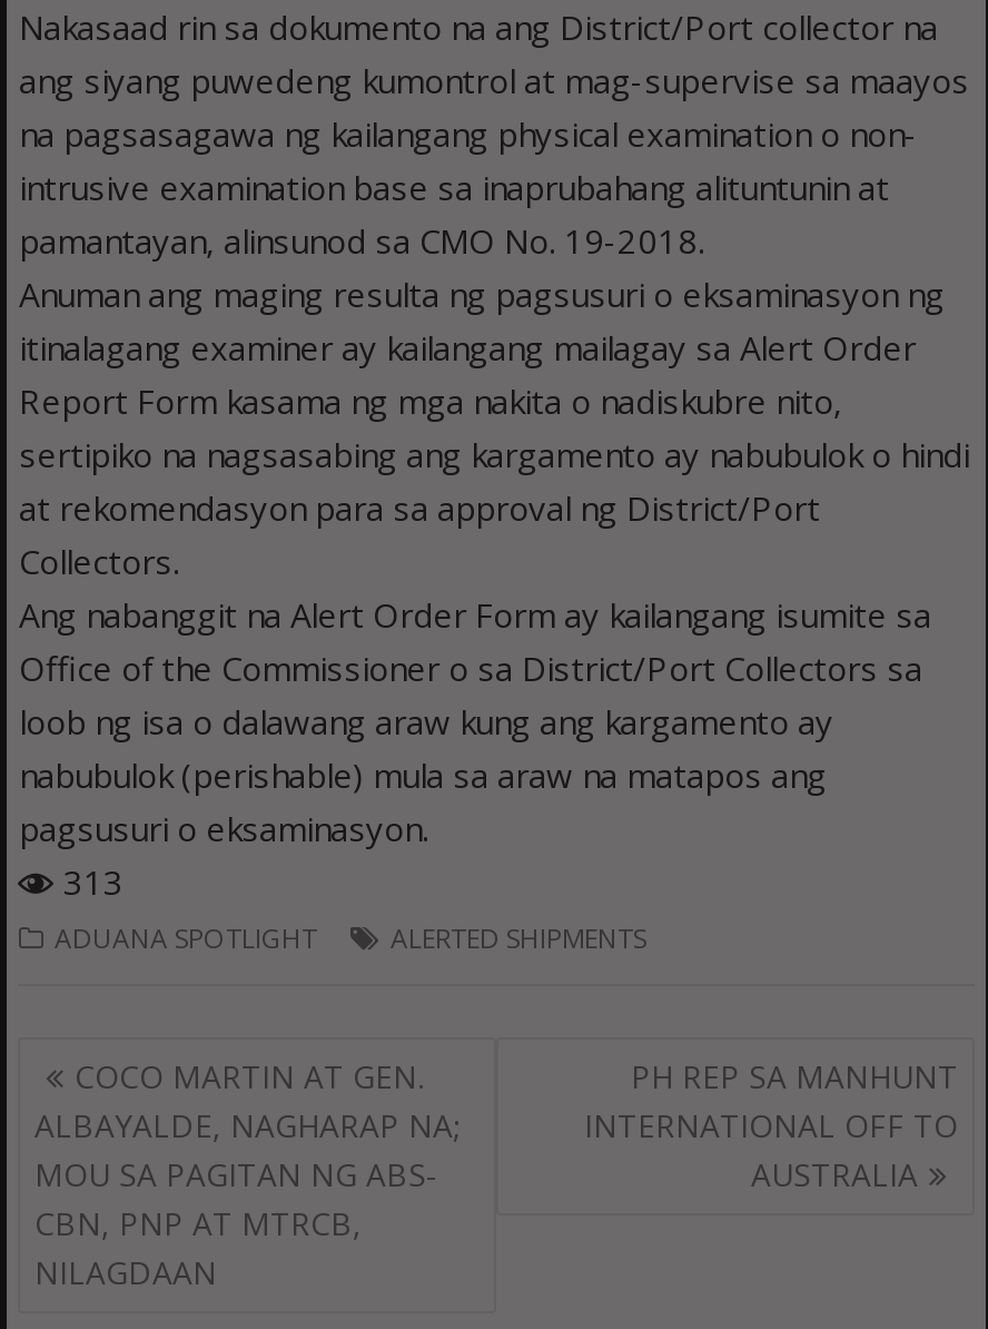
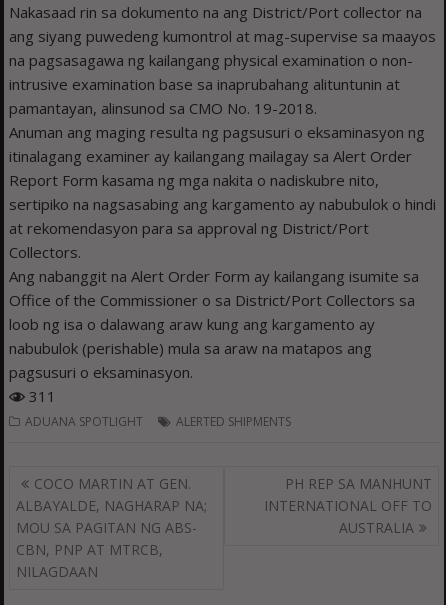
[55,860,123,904] 313 -> [25,386,56,406] 311

